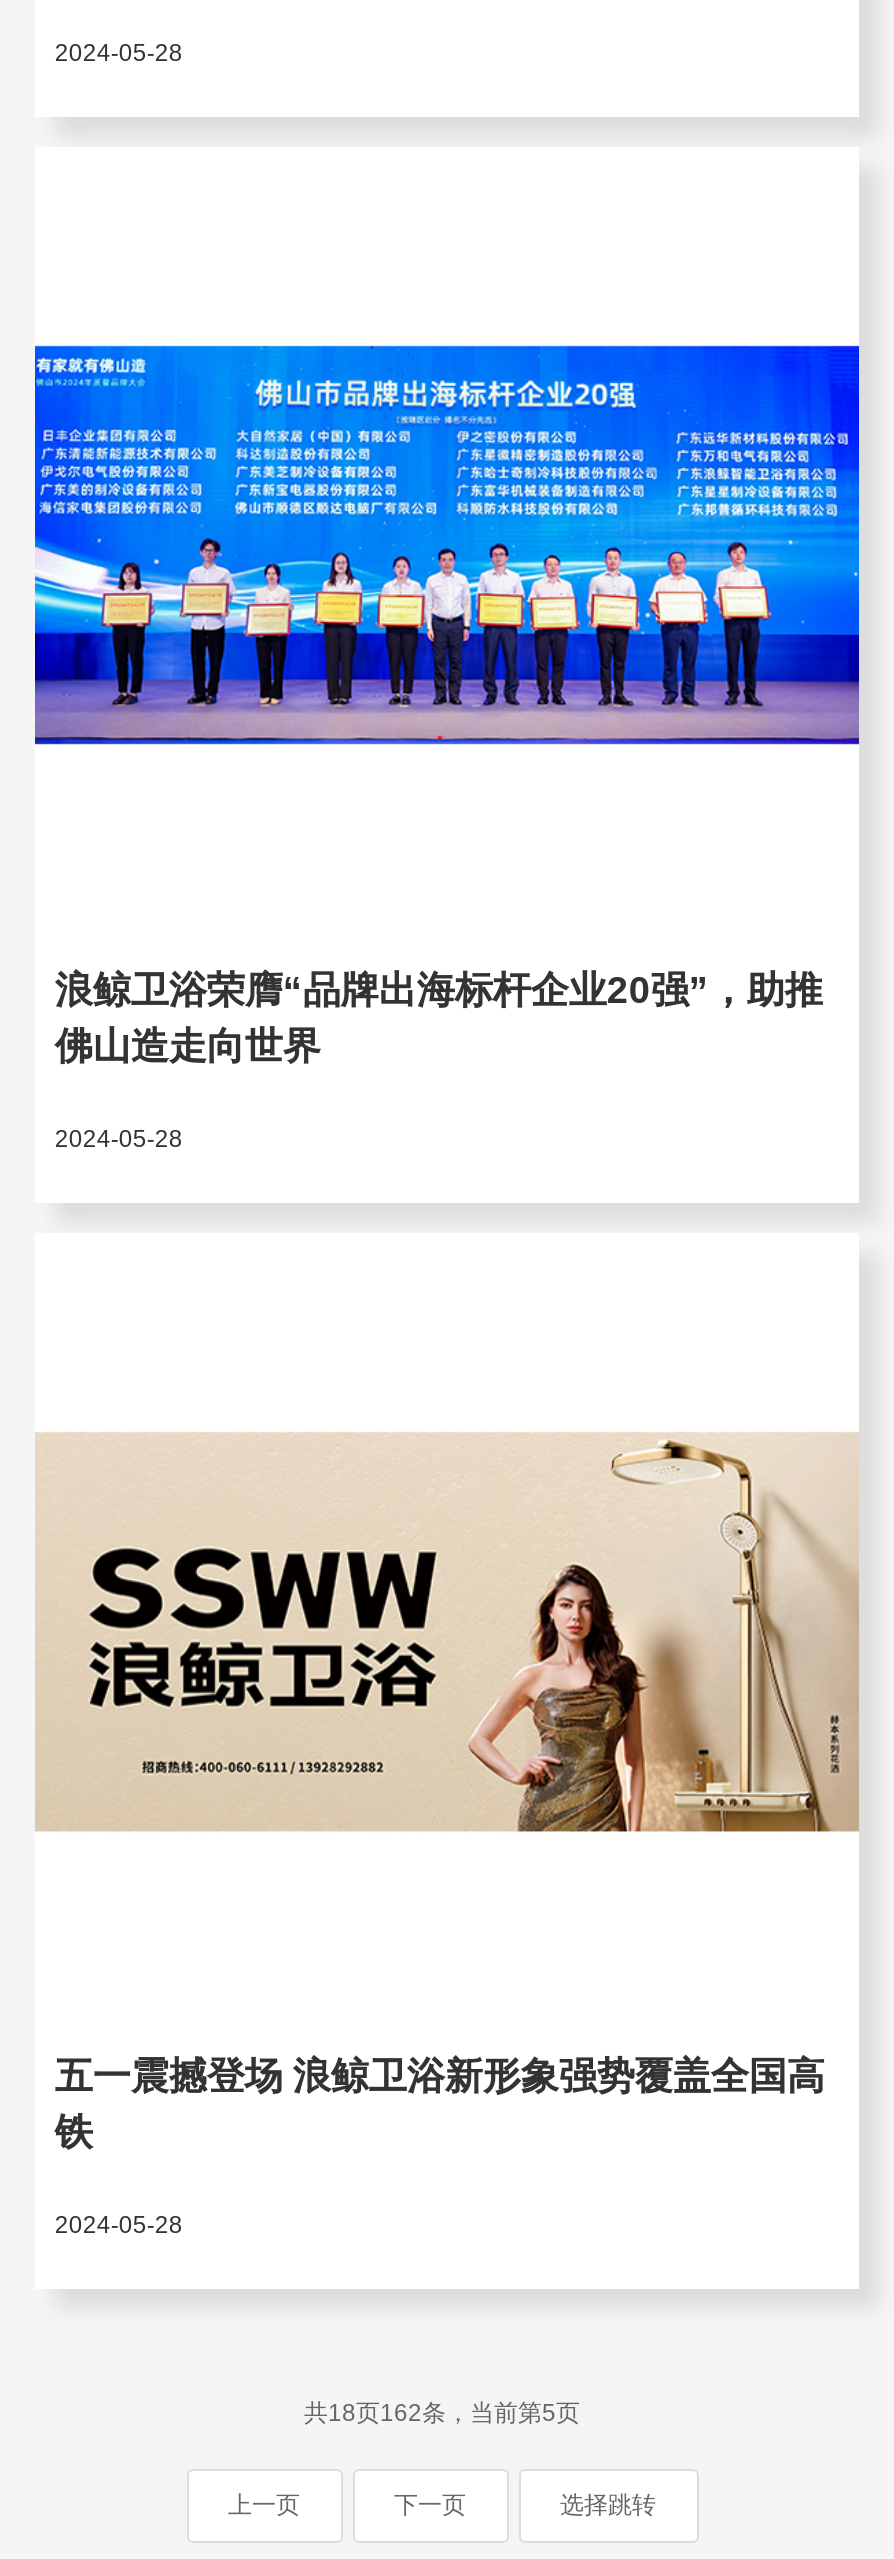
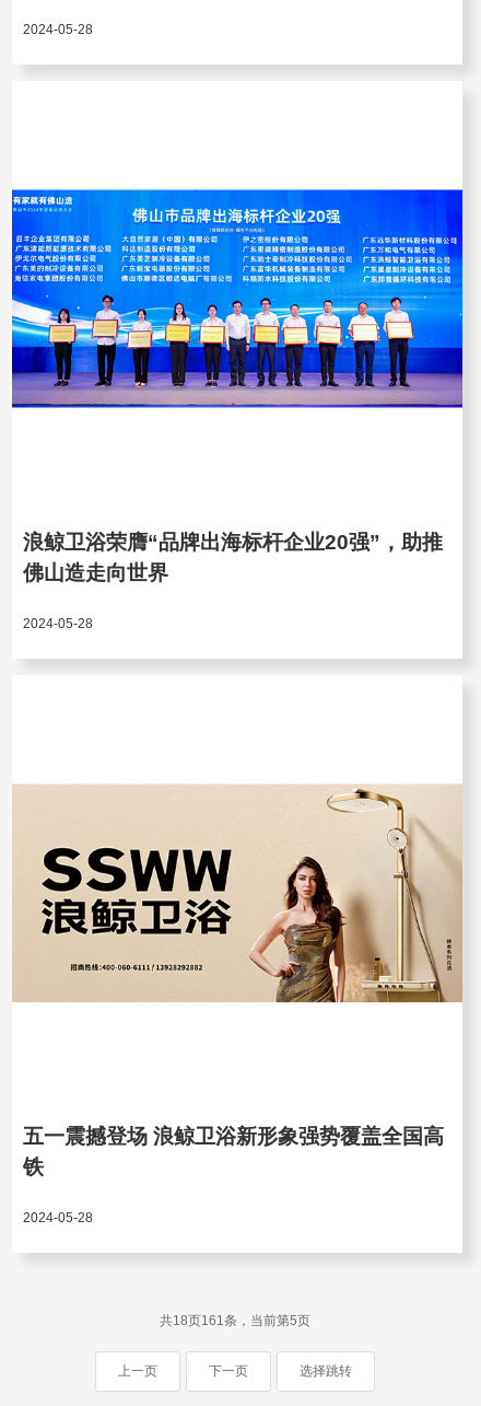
[304,2400,580,2428] 共18页162条，当前第5页 -> [159,1313,310,1329] 共18页161条，当前第5页

